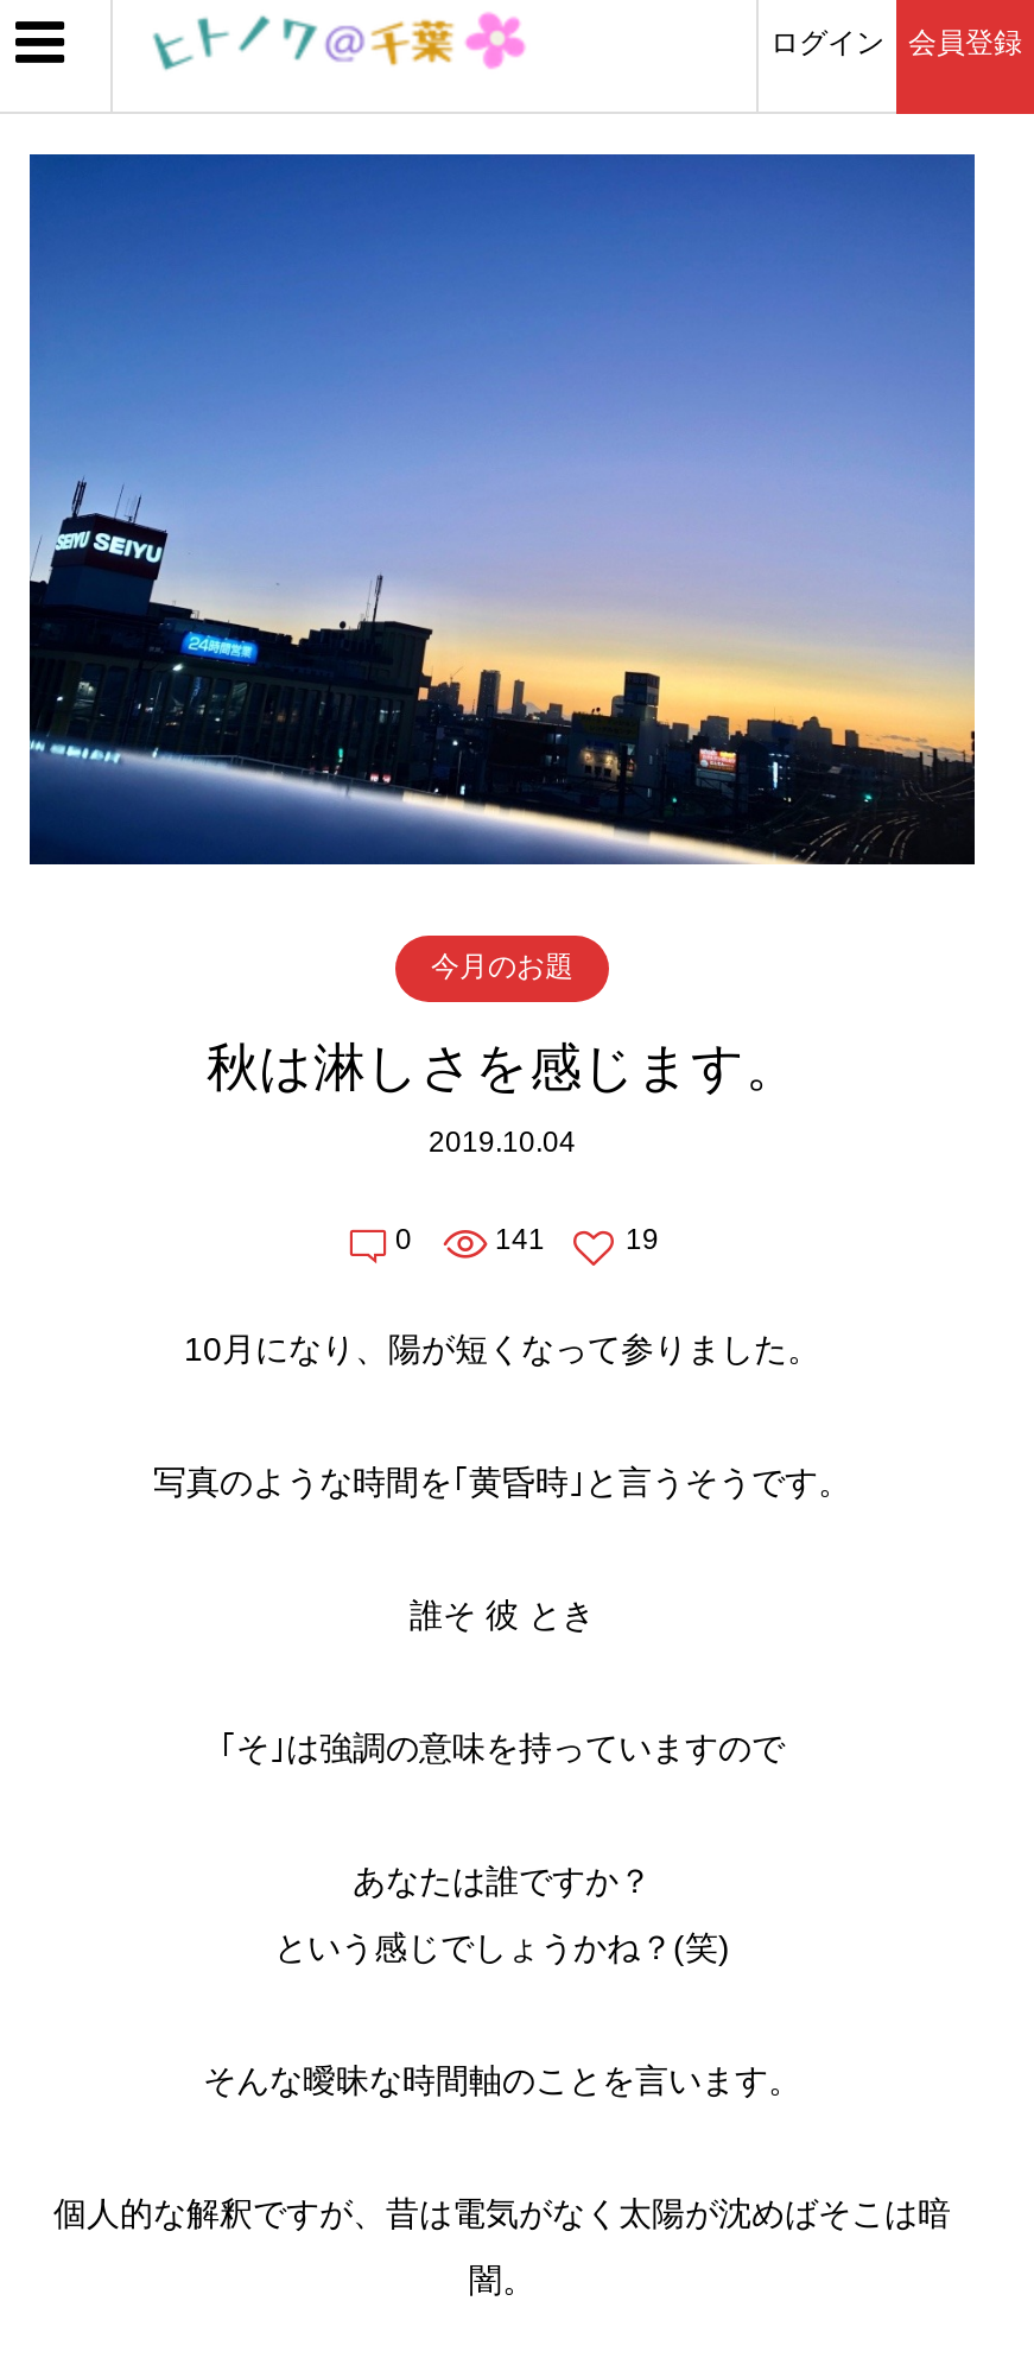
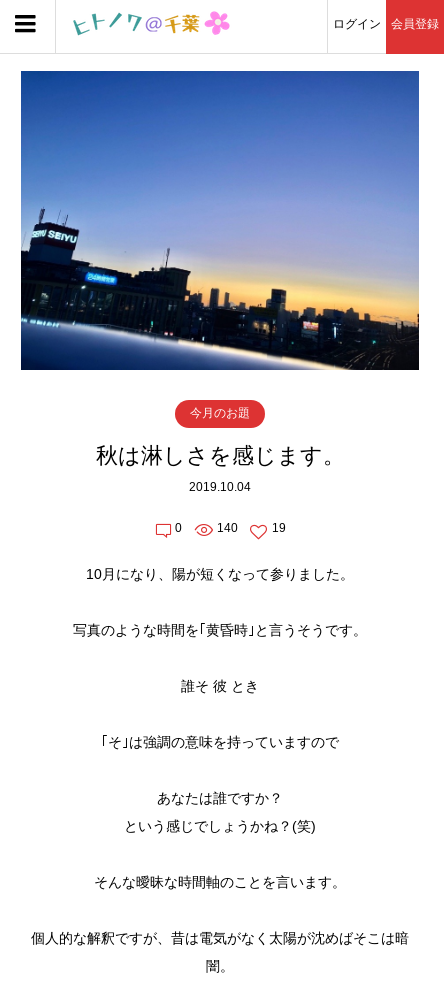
[495,1222,545,1255] 141 -> [217,521,238,535] 140

